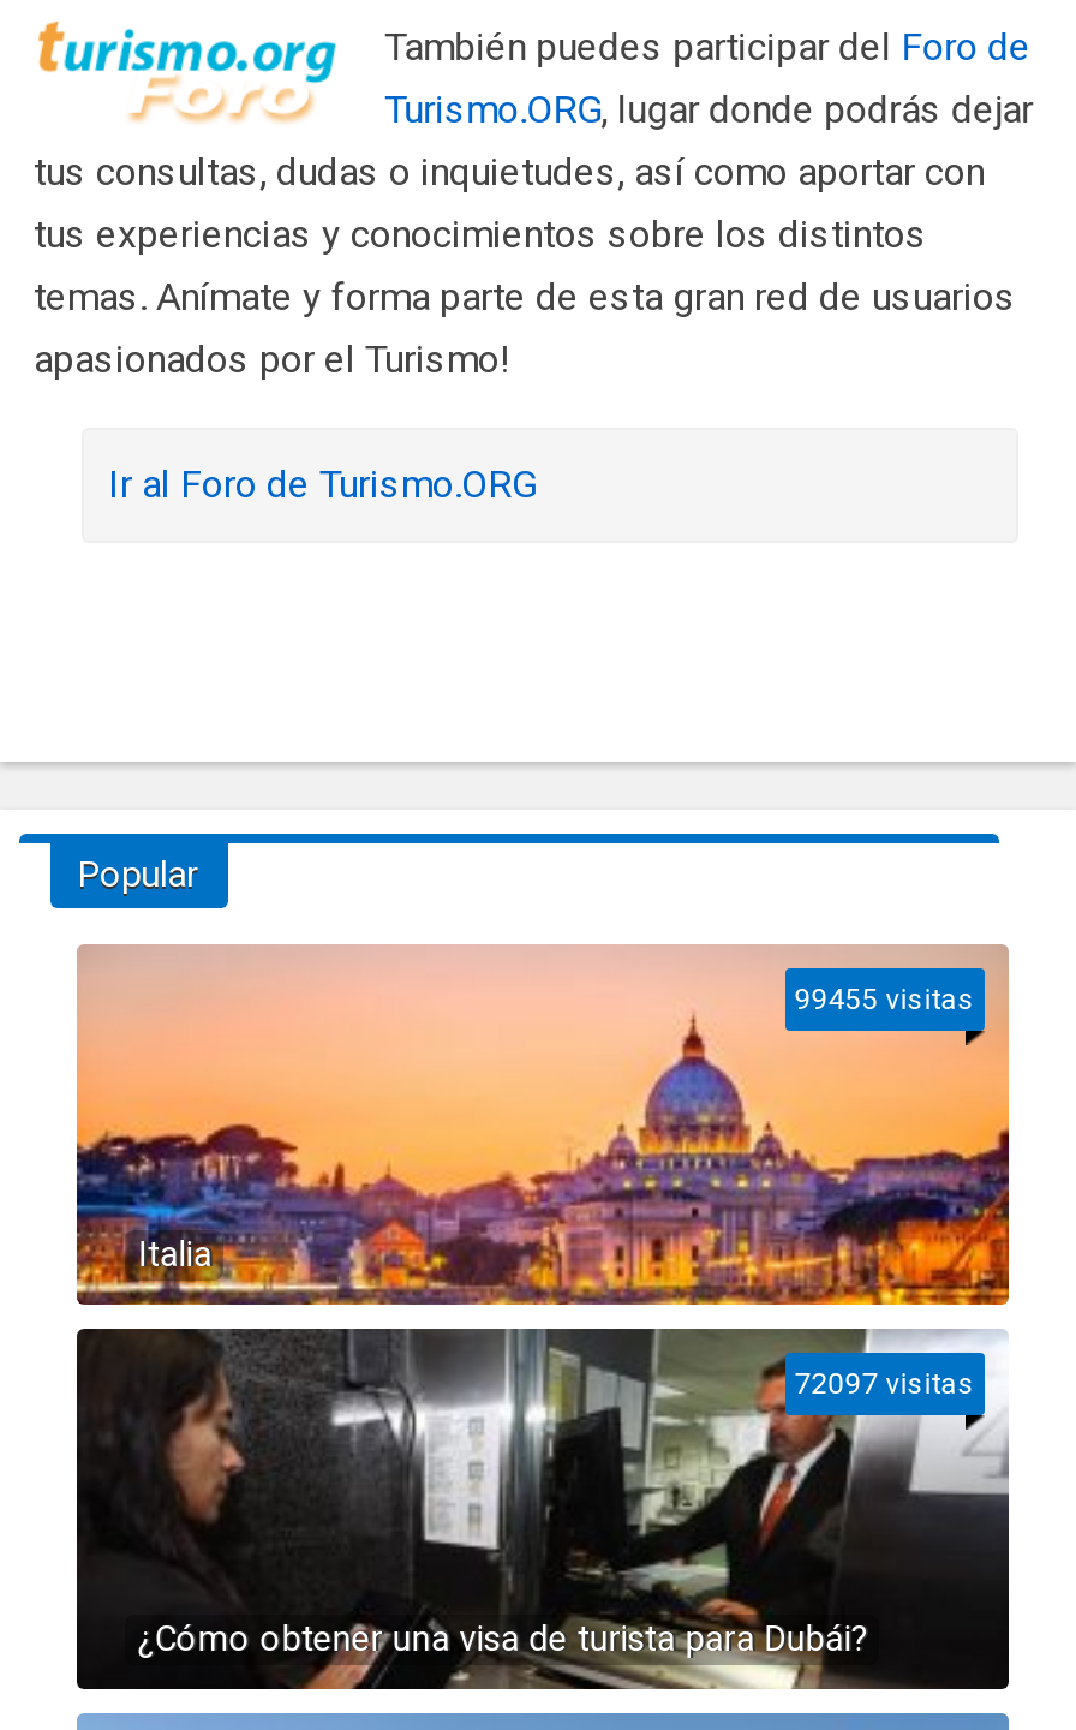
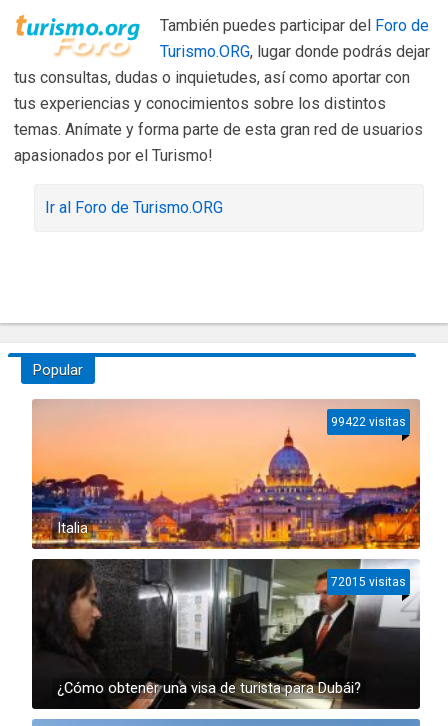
[795,983,975,1016] 99455 visitas -> [331,415,406,429] 99422 visitas
[795,1367,975,1401] 72097 visitas -> [331,575,406,589] 72015 visitas

